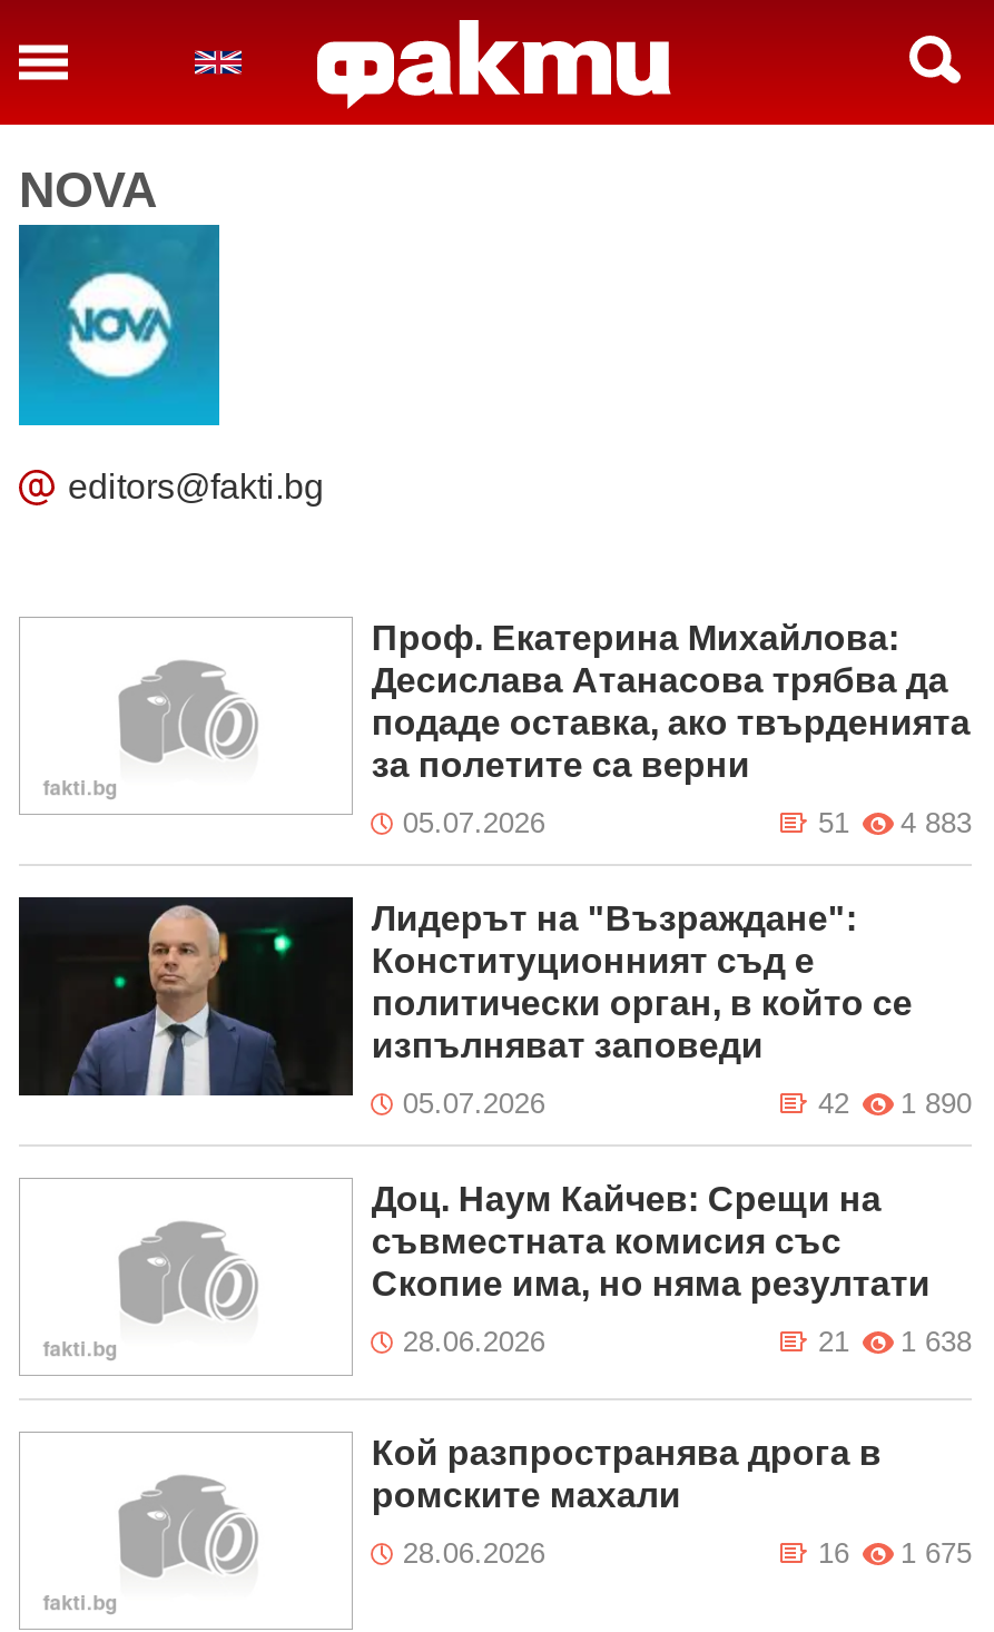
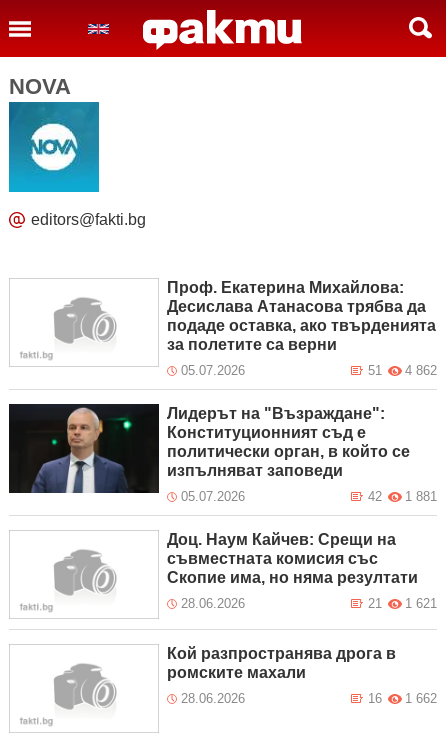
[818,806,972,839] 51 4 883 -> [368,363,437,378] 51 4 862
[818,1087,972,1120] 42 1 890 -> [368,489,437,504] 42 1 881
[818,1325,972,1358] 21 1 638 -> [368,596,437,611] 21 1 621
[818,1536,972,1569] 16 1 675 -> [368,691,437,706] 16 1 662

